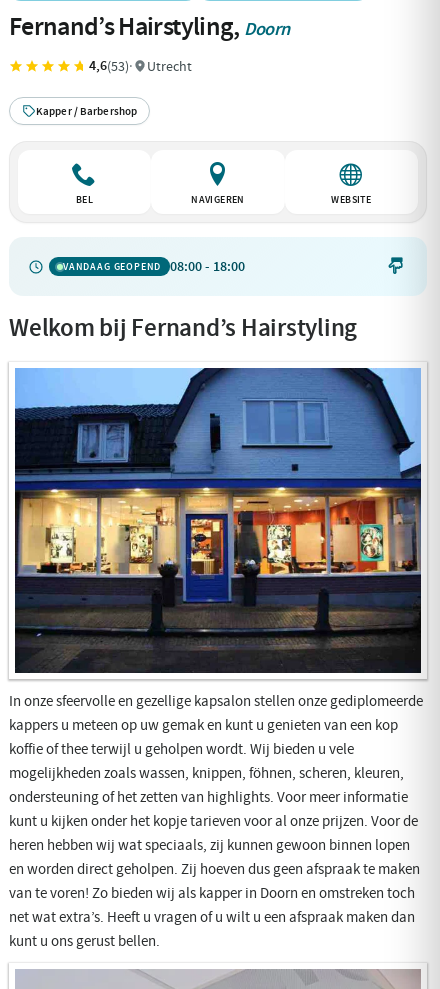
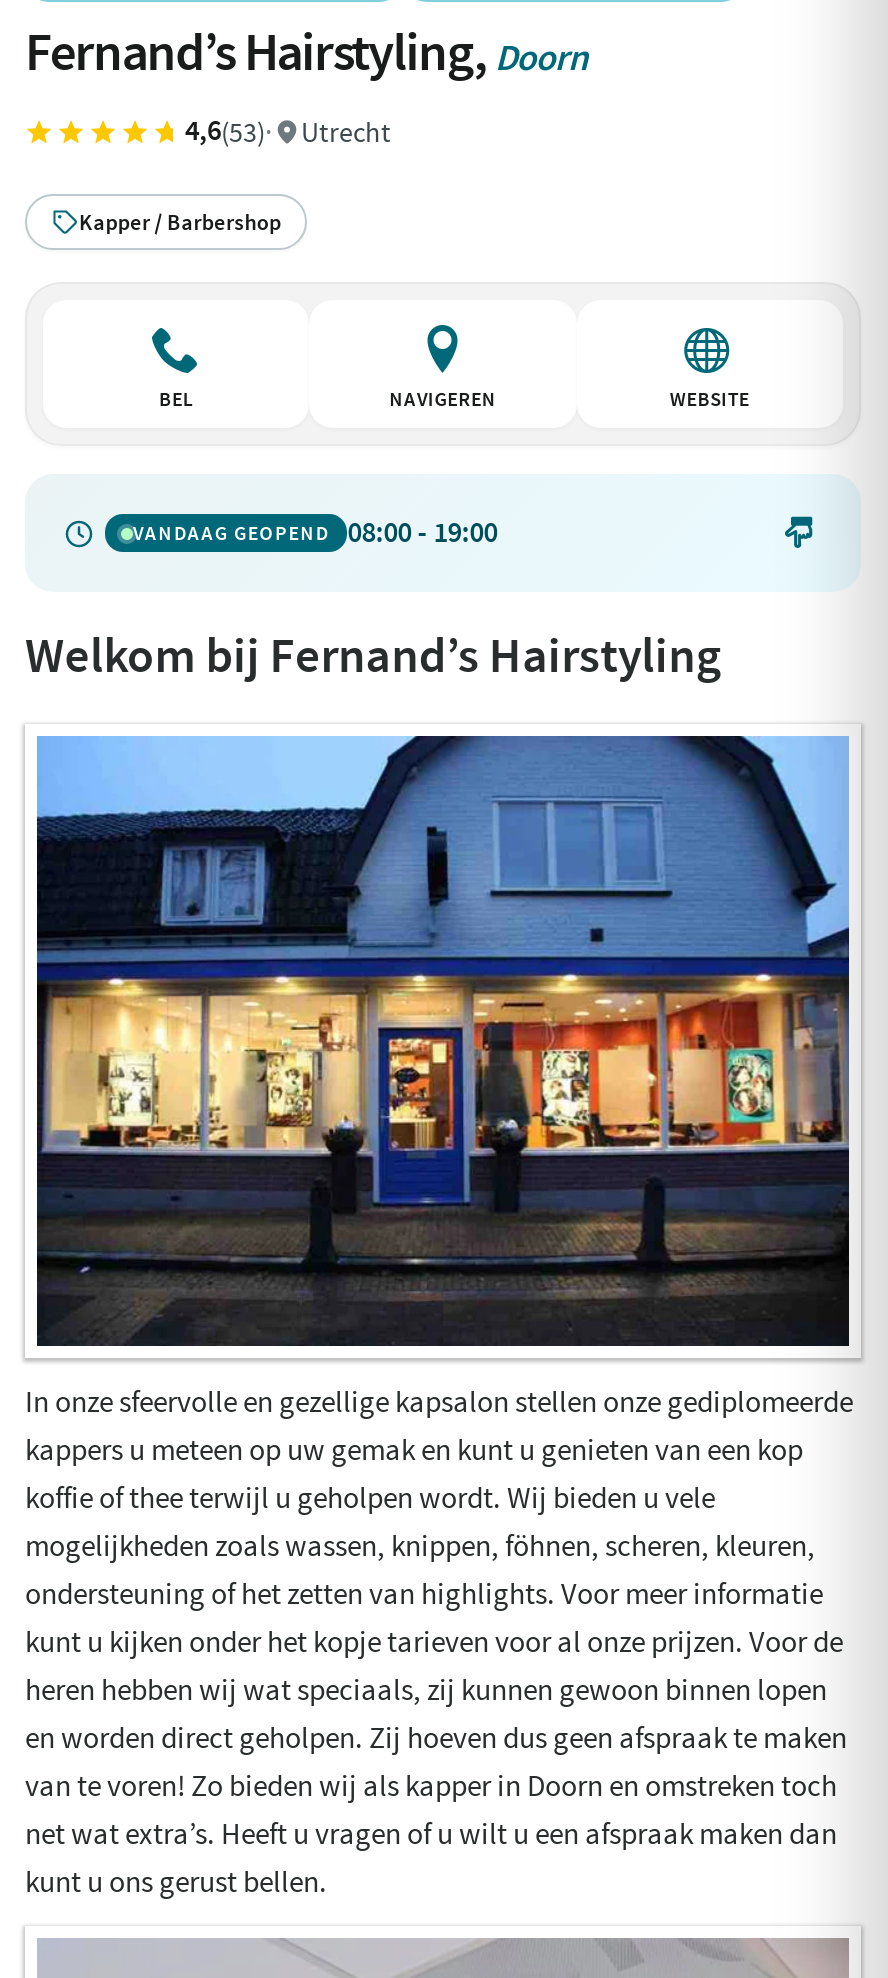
[63,257,245,276] VANDAAG GEOPEND 08:00 - 18:00 -> [133,515,497,553] VANDAAG GEOPEND 08:00 - 19:00

